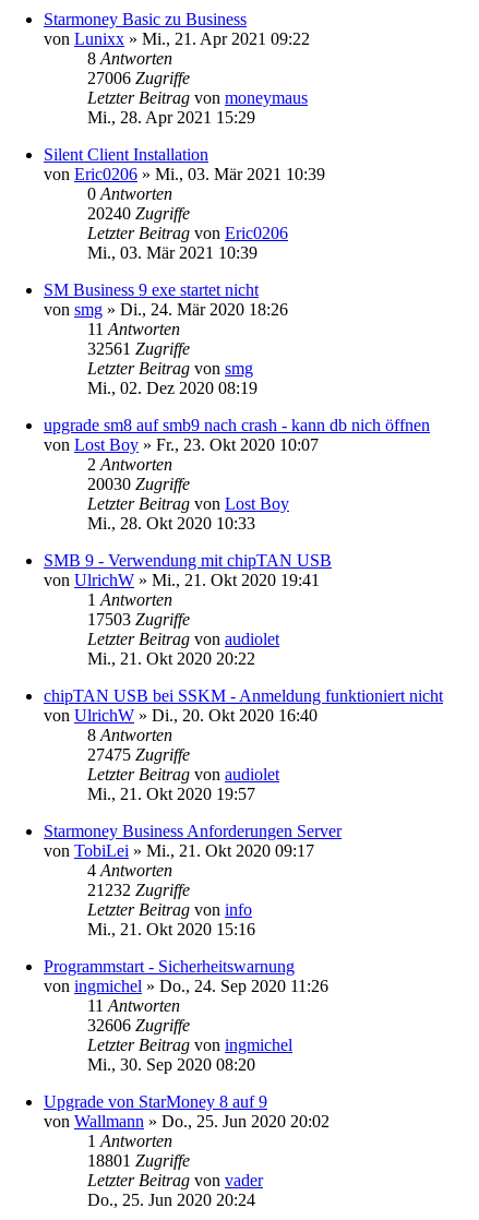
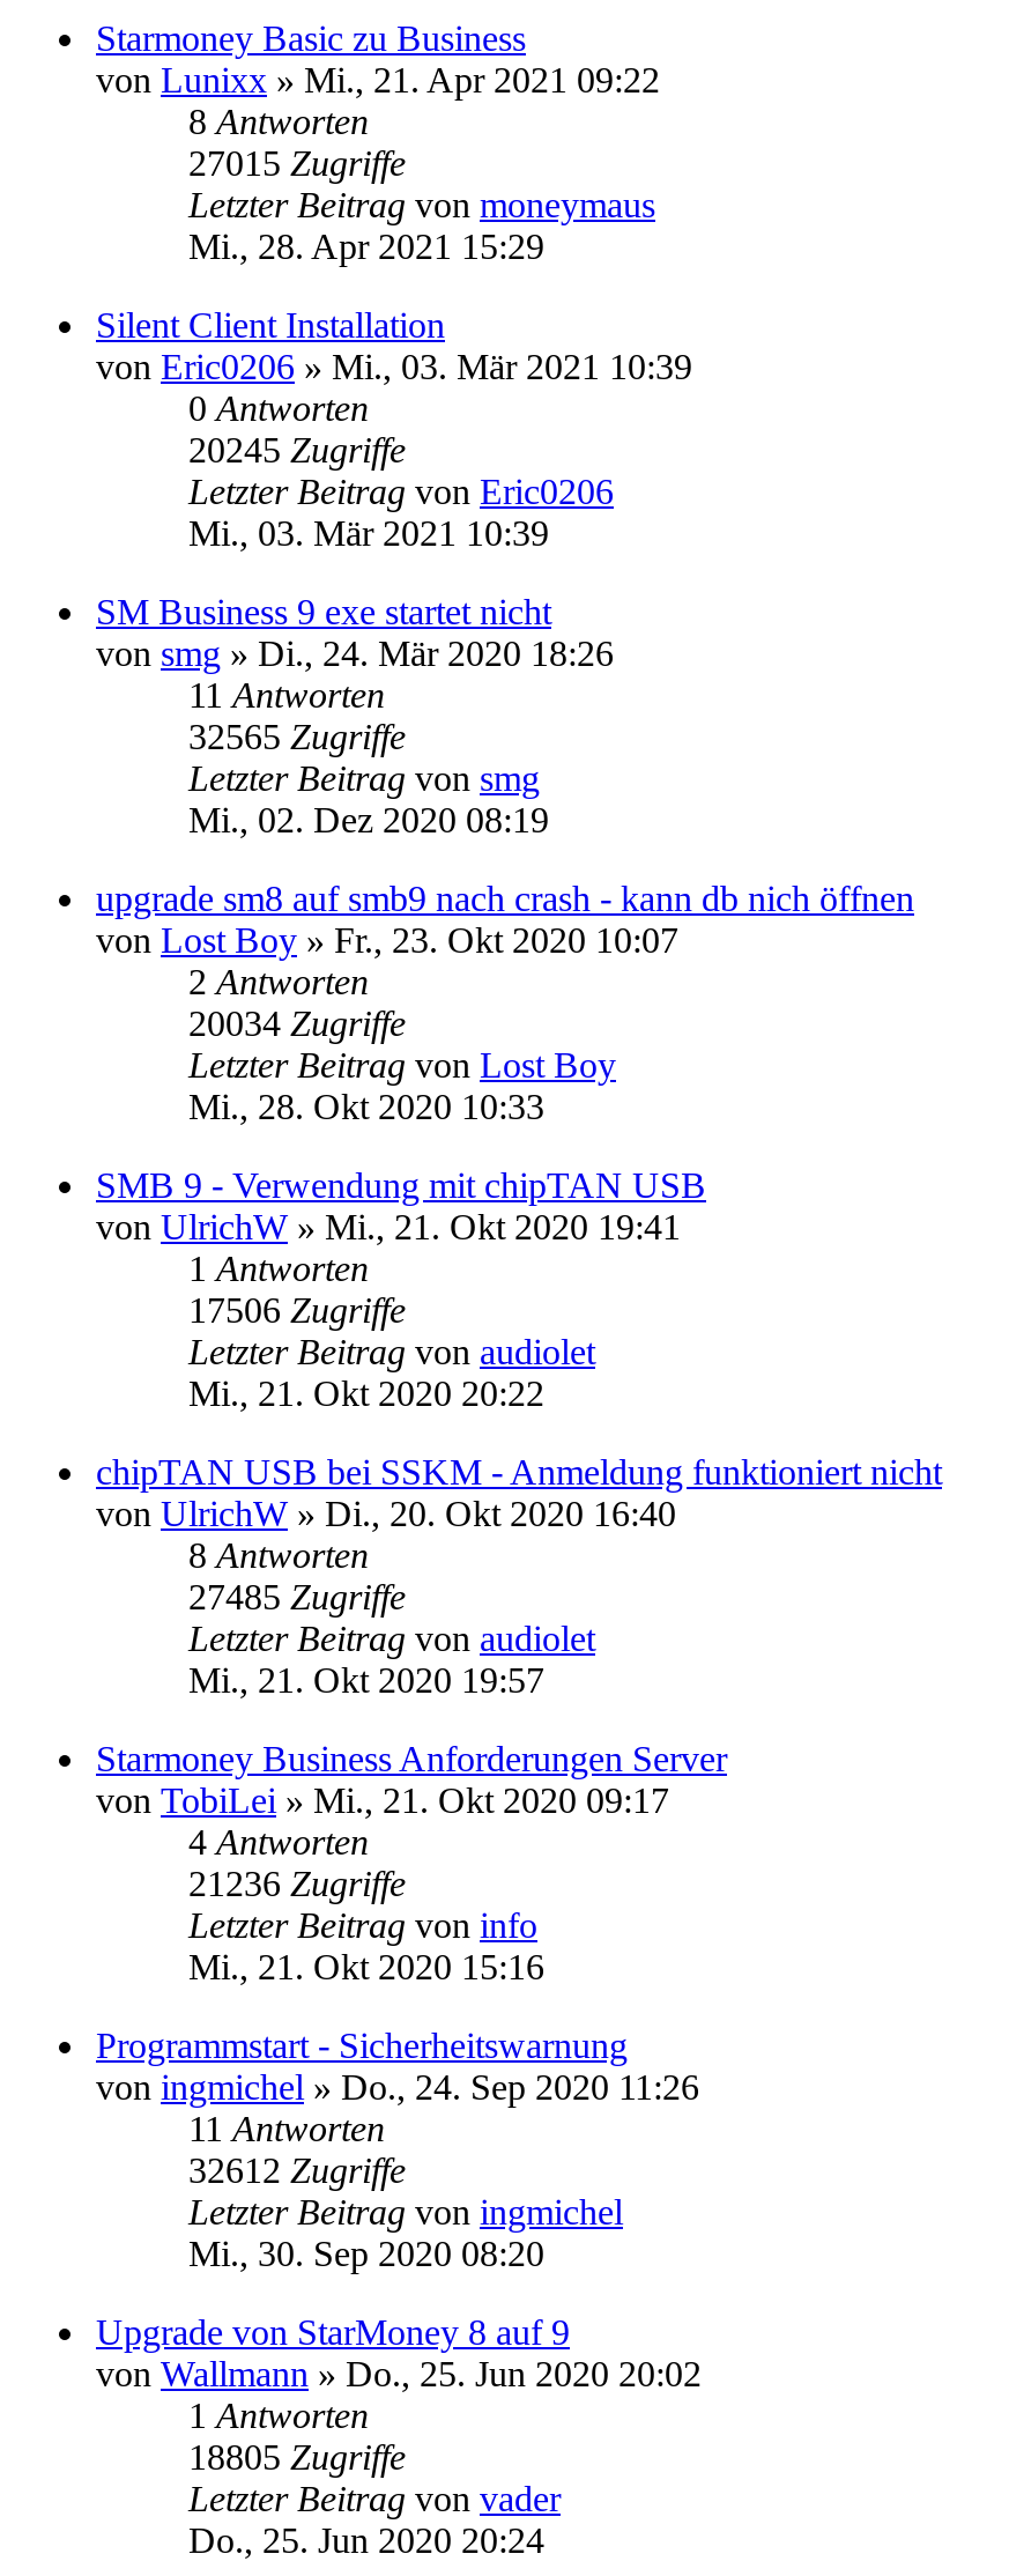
[87,69,190,87] 27006 Zugriffe -> [188,143,406,182] 27015 Zugriffe
[87,204,190,223] 20240 Zugriffe -> [188,430,406,469] 20245 Zugriffe
[87,339,190,358] 32561 Zugriffe -> [188,717,406,756] 32565 Zugriffe
[87,475,190,493] 20030 Zugriffe -> [188,1003,406,1043] 20034 Zugriffe
[87,610,190,628] 17503 Zugriffe -> [188,1290,406,1329] 17506 Zugriffe
[87,745,190,764] 27475 Zugriffe -> [188,1577,406,1616] 27485 Zugriffe
[87,881,190,899] 21232 Zugriffe -> [188,1864,406,1903] 21236 Zugriffe
[87,1016,190,1034] 32606 Zugriffe -> [188,2150,406,2190] 32612 Zugriffe
[87,1151,190,1170] 18801 Zugriffe -> [188,2437,406,2476] 18805 Zugriffe

